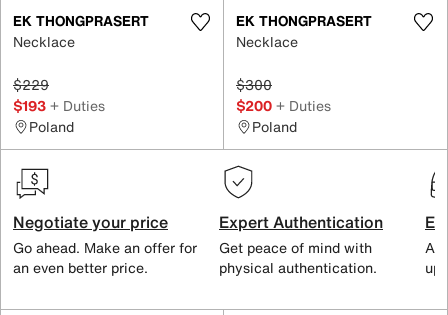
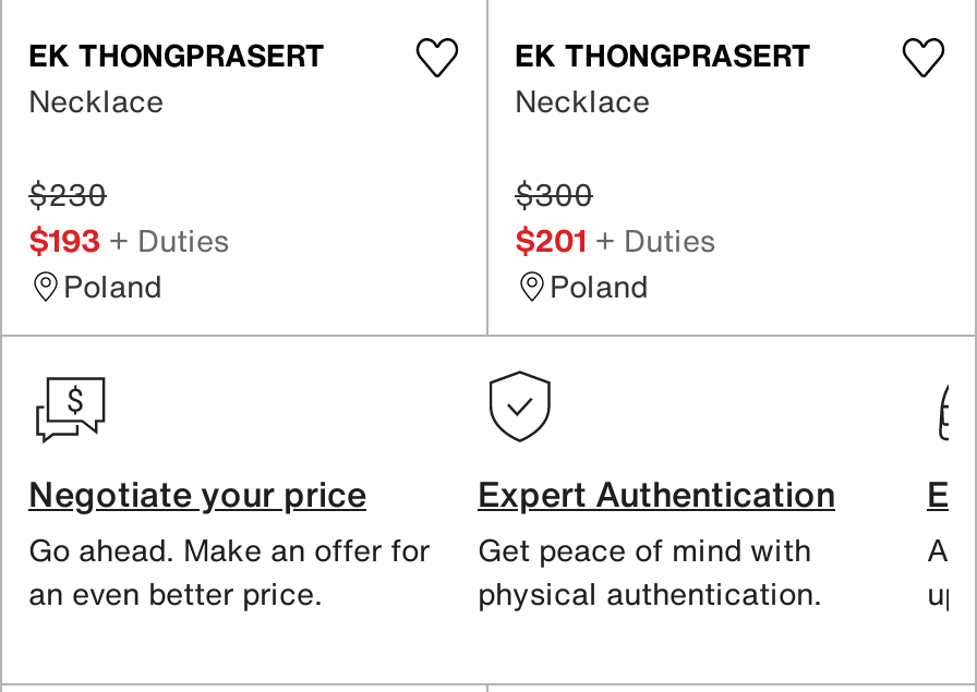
[13,74,49,95] $229 -> [28,172,107,218] $230
[236,95,331,116] $200 + Duties -> [515,218,715,264] $201 + Duties

